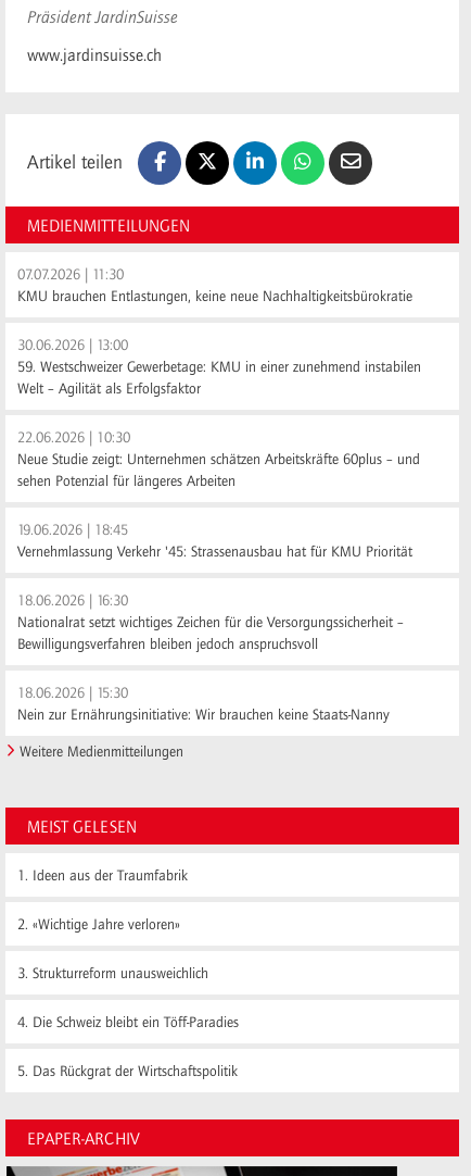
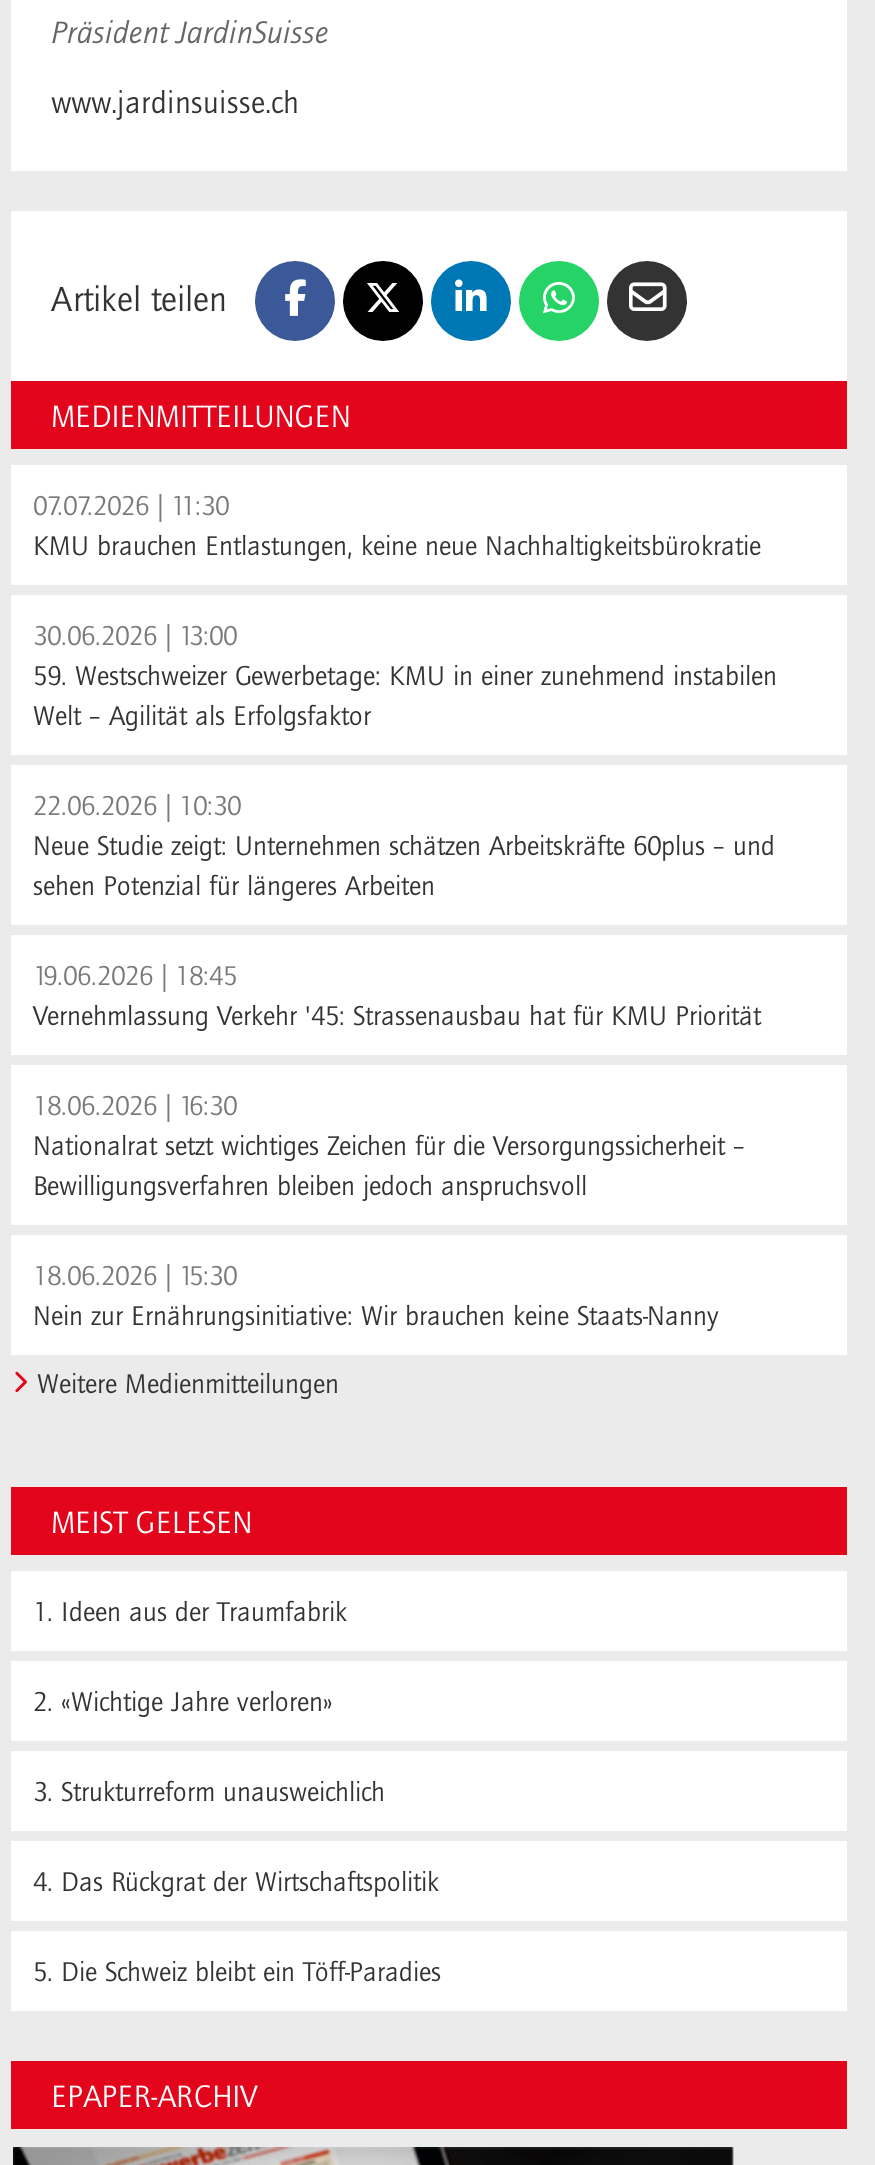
[17,1015,239,1030] 4. Die Schweiz bleibt ein Töff-Paradies -> [33,1869,439,1897] 4. Das Rückgrat der Wirtschaftspolitik
[17,1064,238,1079] 5. Das Rückgrat der Wirtschaftspolitik -> [33,1959,441,1987] 5. Die Schweiz bleibt ein Töff-Paradies

